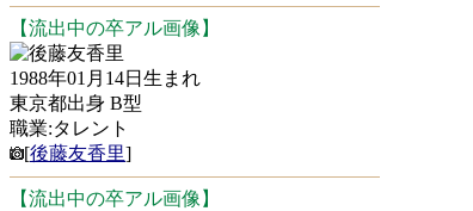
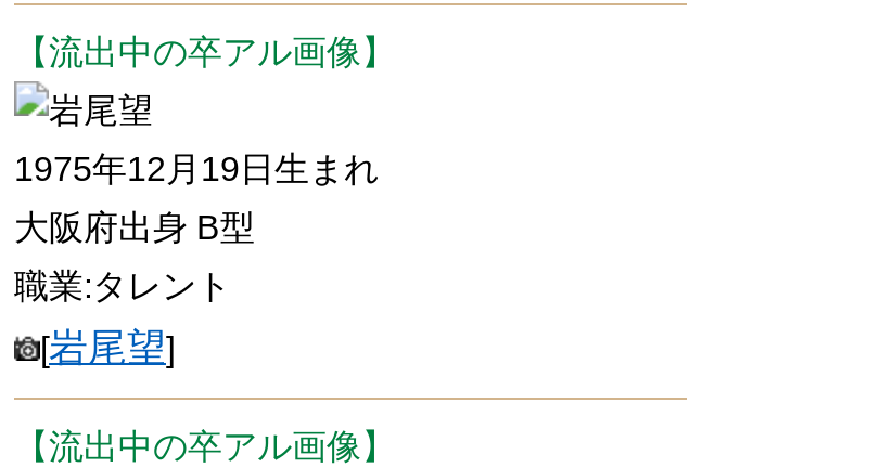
[10,43,201,114] 後藤友香里 | 1988年01月14日生まれ | 東京都出身 B型 -> [14,92,379,245] 岩尾望 | 1975年12月19日生まれ | 大阪府出身 B型
[24,143,131,164] [後藤友香里] -> [40,326,175,369] [岩尾望]

